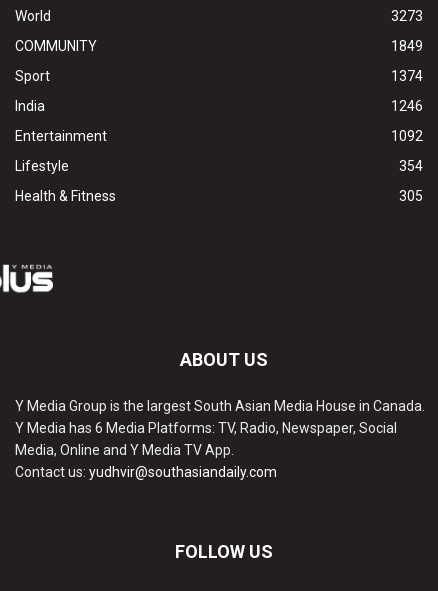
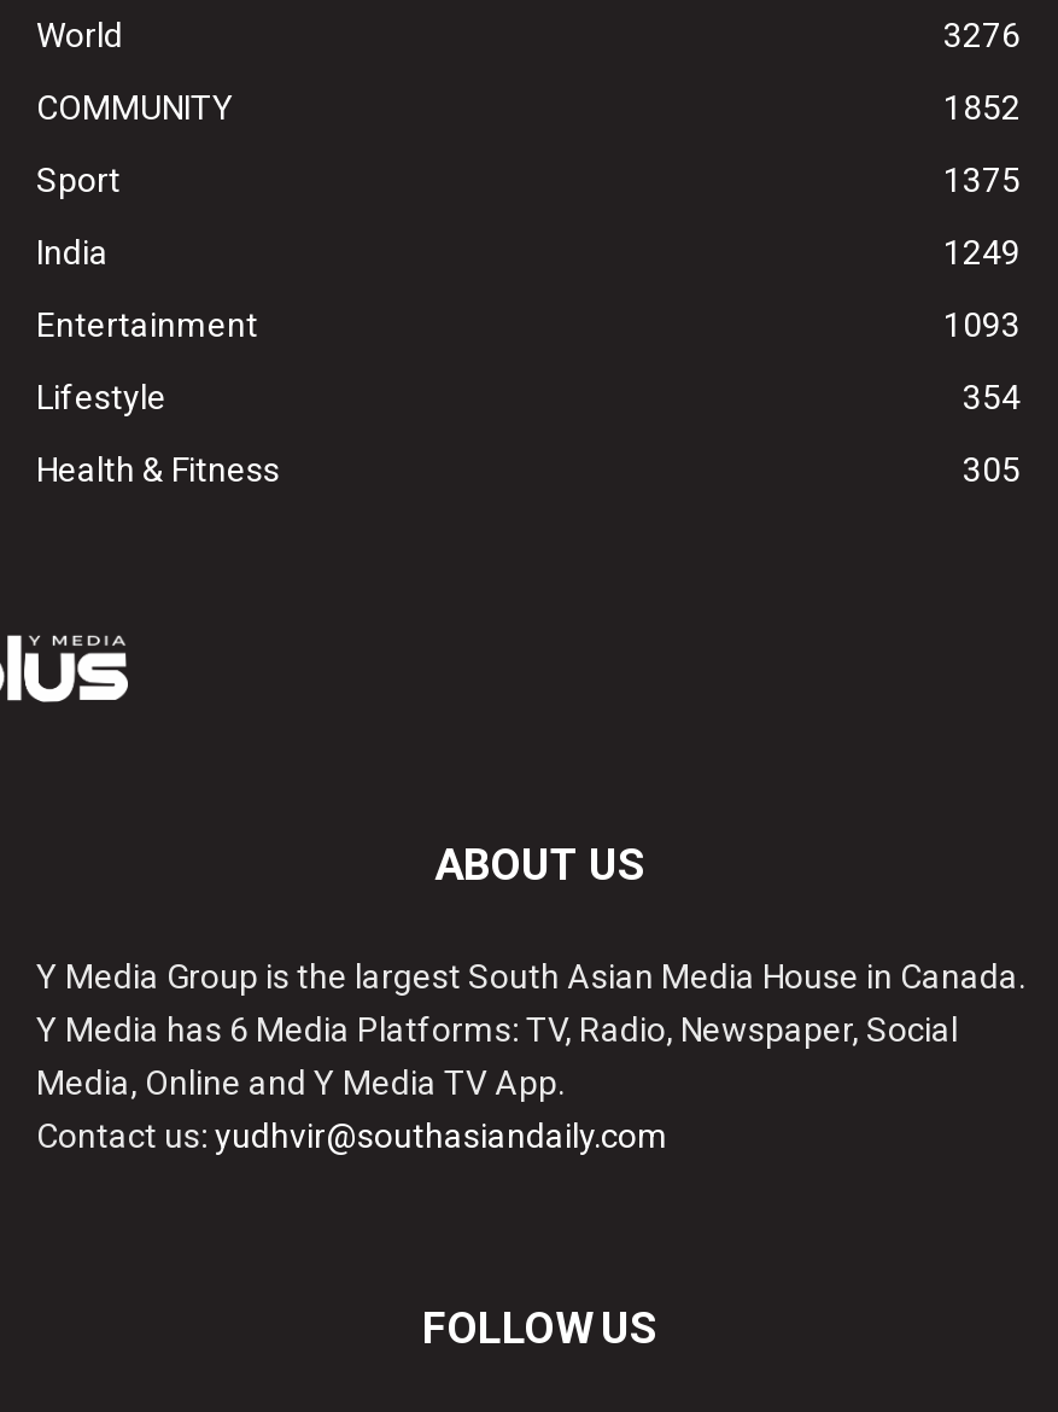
[391,8,423,24] 3273 -> [943,16,1021,54] 3276
[391,38,423,54] 1849 -> [943,88,1021,127] 1852
[391,68,423,84] 1374 -> [943,161,1021,199] 1375
[391,98,423,114] 1246 -> [943,233,1021,272] 1249
[391,128,423,144] 1092 -> [943,305,1021,344] 1093

